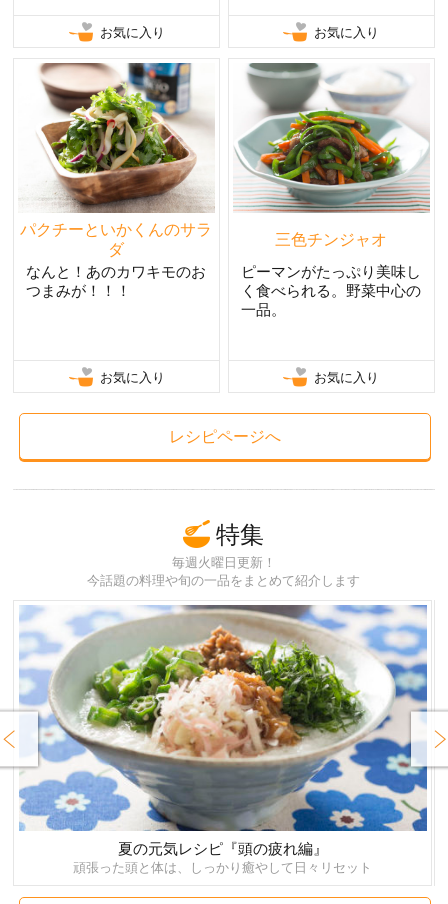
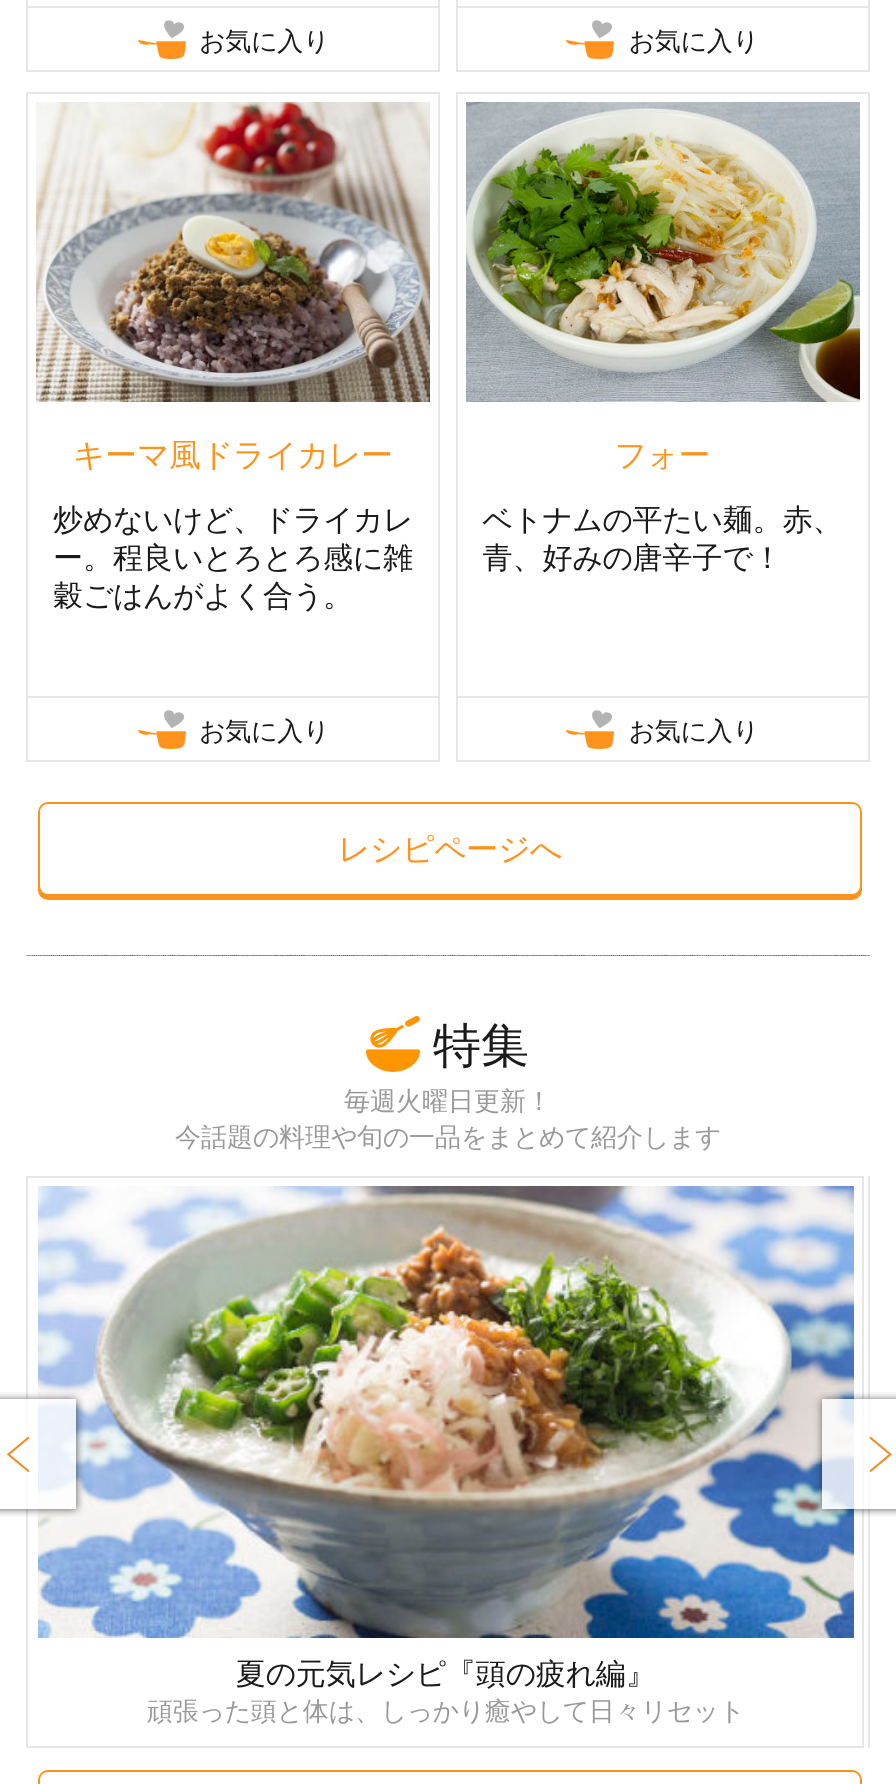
[19,62,215,299] [image] | パクチーといかくんのサラ | ダ | なんと！あのカワキモのお | つまみが！！！ -> [36,102,432,612] [image] | キーマ風ドライカレー | 炒めないけど、ドライカレ | ー。程良いとろとろ感に雑 | 穀ごはんがよく合う。
[234,63,430,248] [image] | 三色チンジャオ -> [466,100,862,472] [image] | フォー
[241,263,421,318] ピーマンがたっぷり美味し | く食べられる。野菜中心の | 一品。 -> [482,502,842,574] ベトナムの平たい麺。赤、 | 青、好みの唐辛子で！

